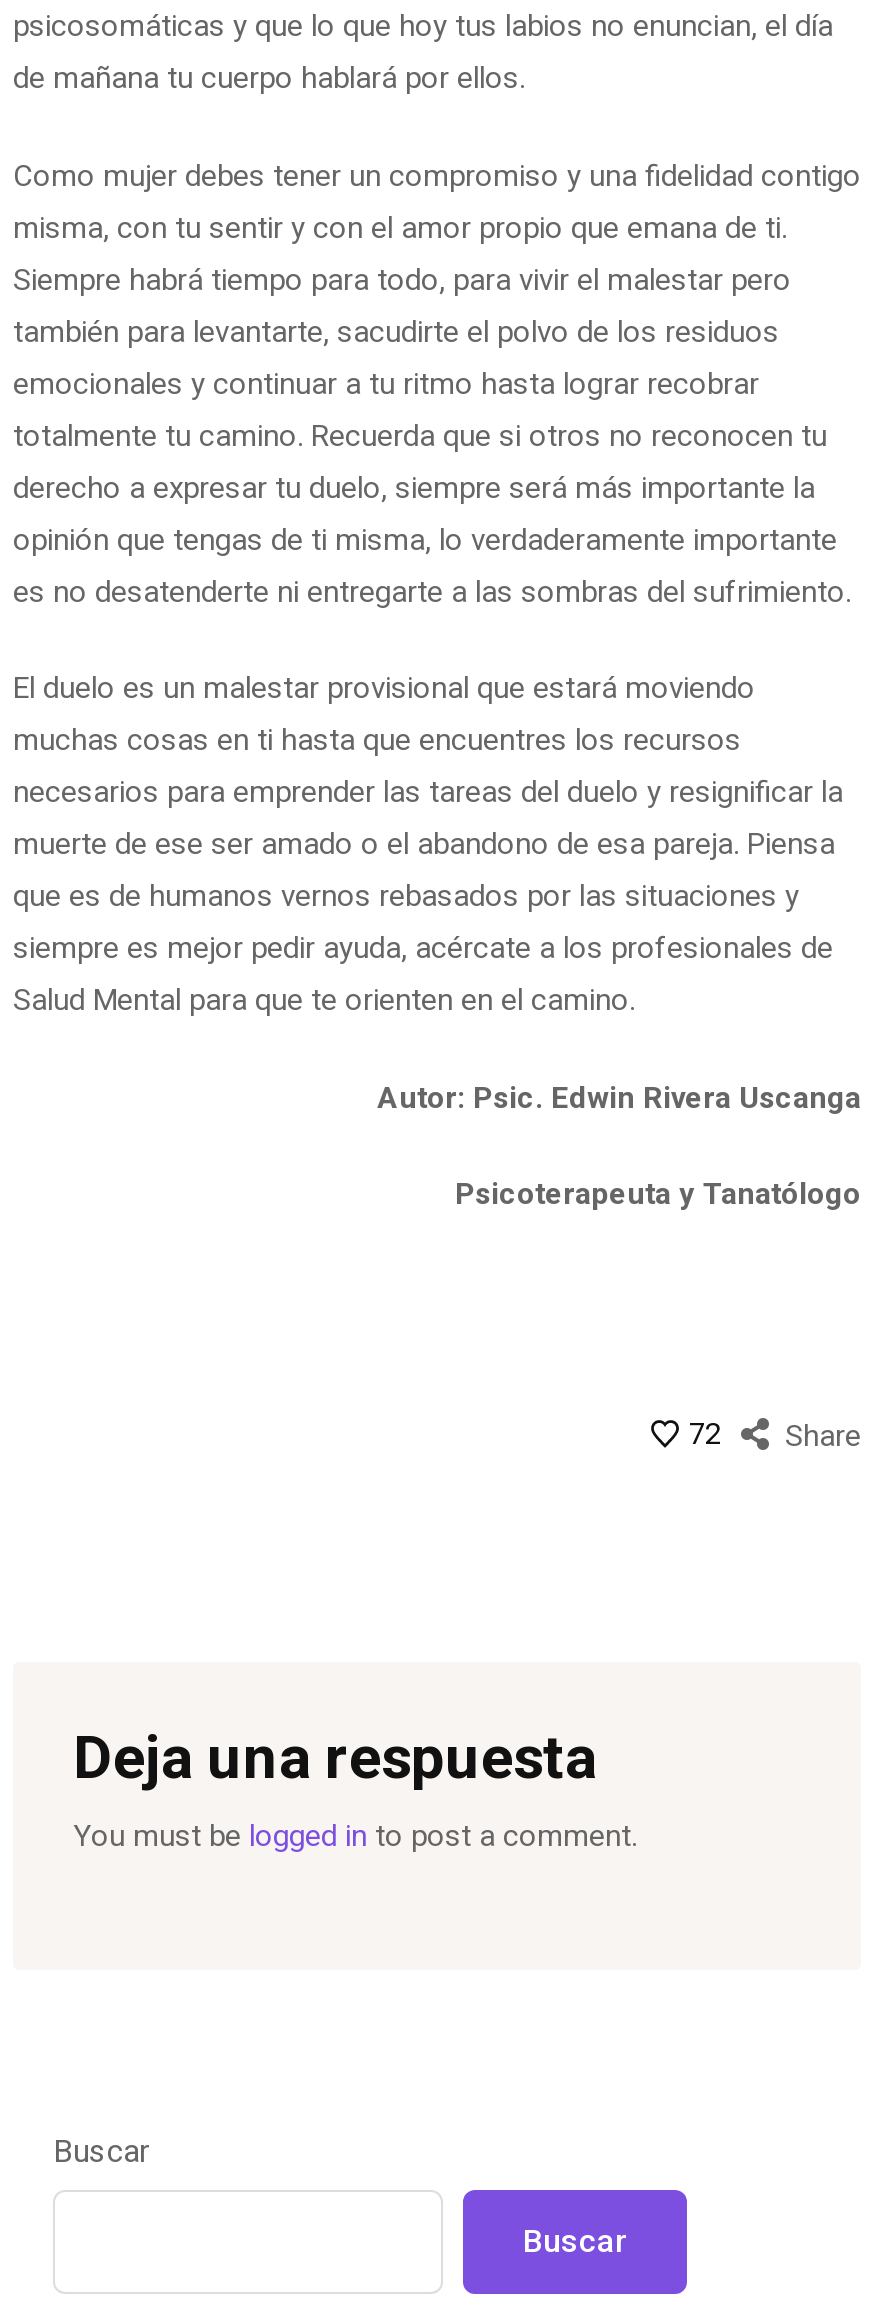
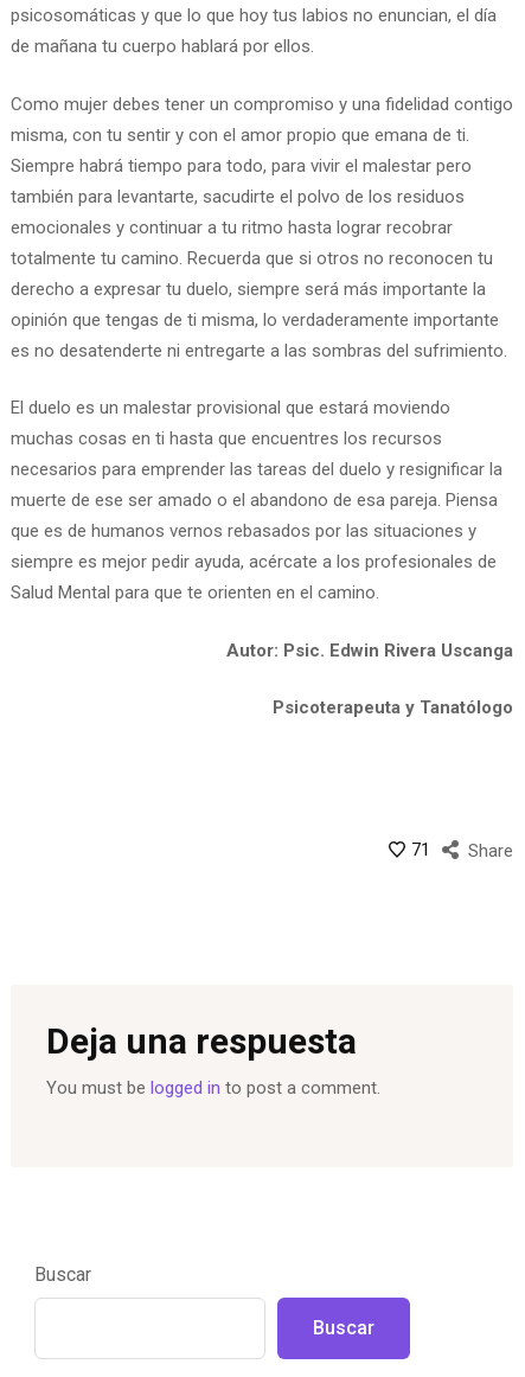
[689,1415,861,1453] 72 Share -> [411,838,513,861] 71 Share

